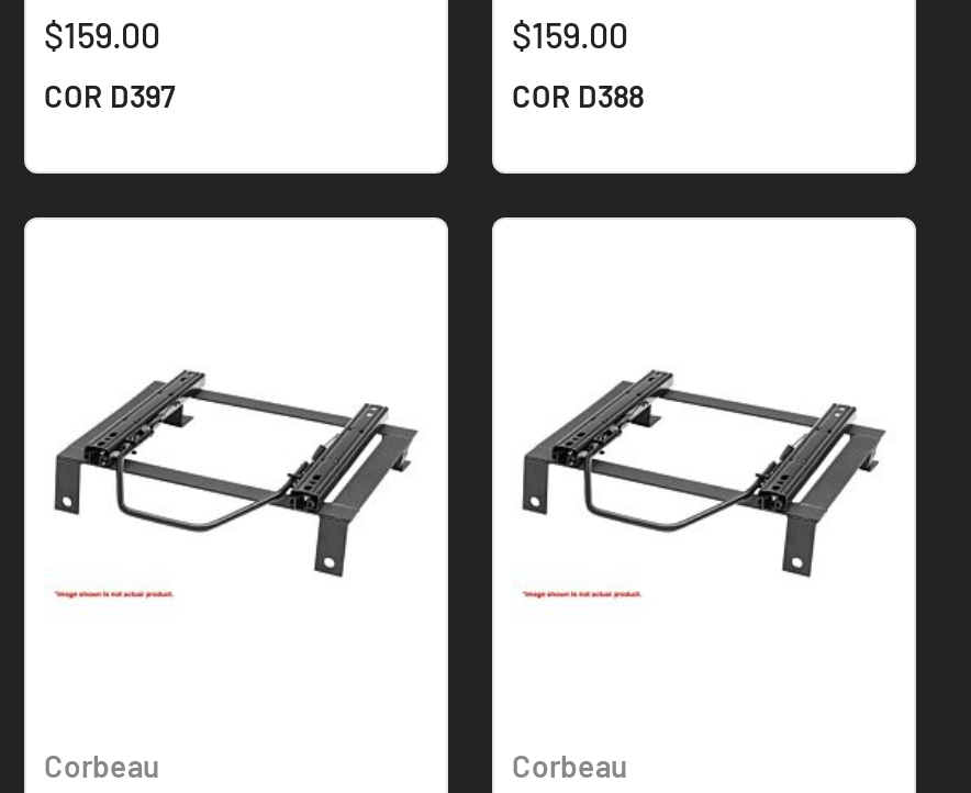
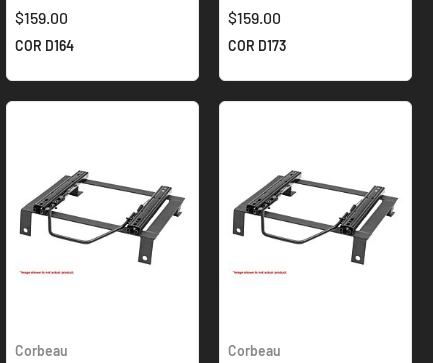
[44,76,176,114] COR D397 -> [15,37,74,54] COR D164
[512,76,644,114] COR D388 -> [228,37,286,54] COR D173

